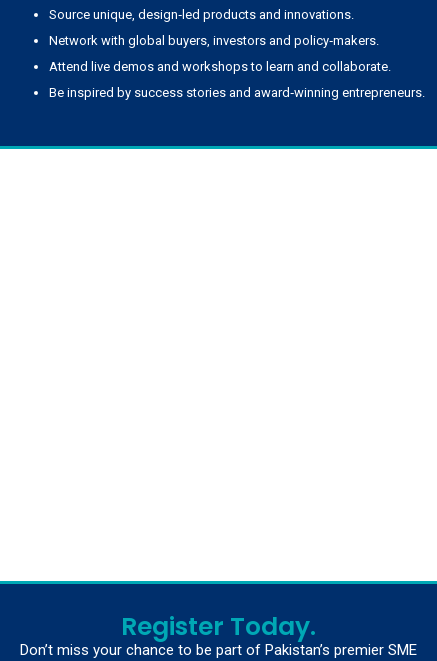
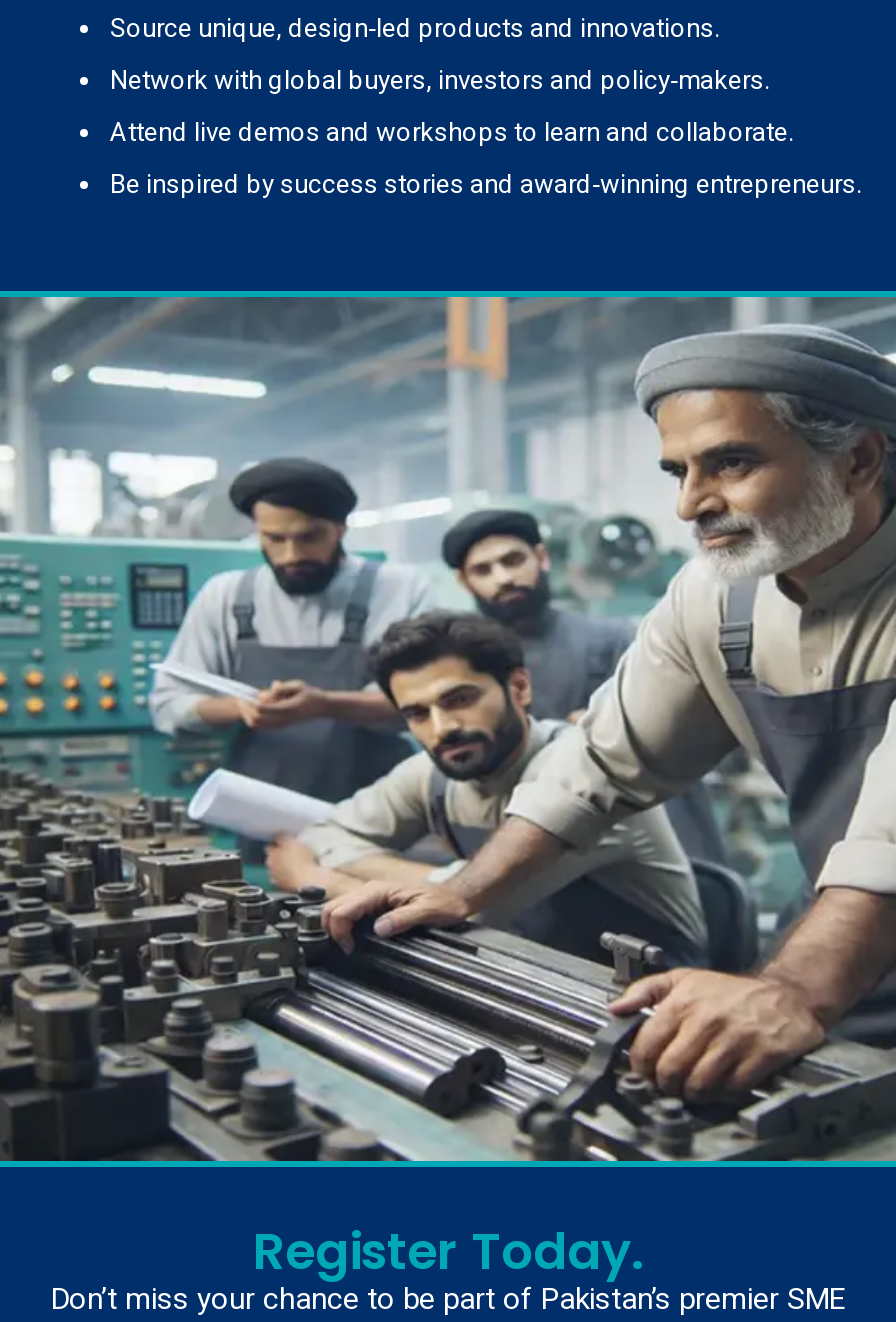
none -> [6,296,890,1164] [image]

